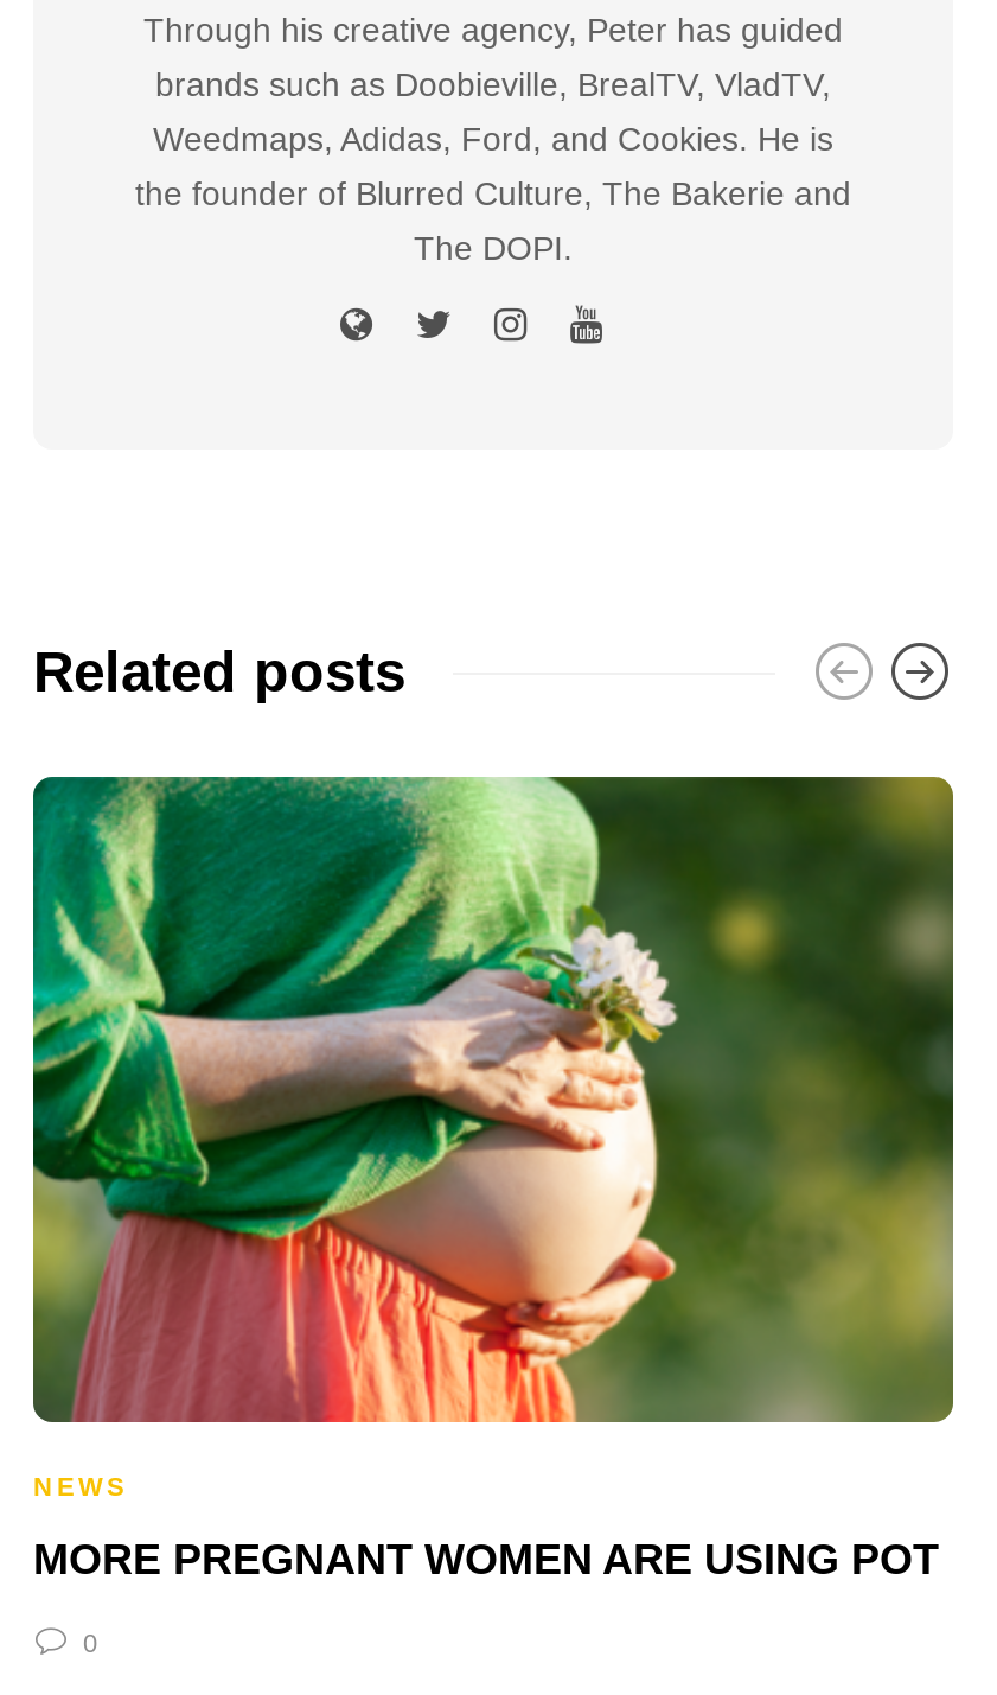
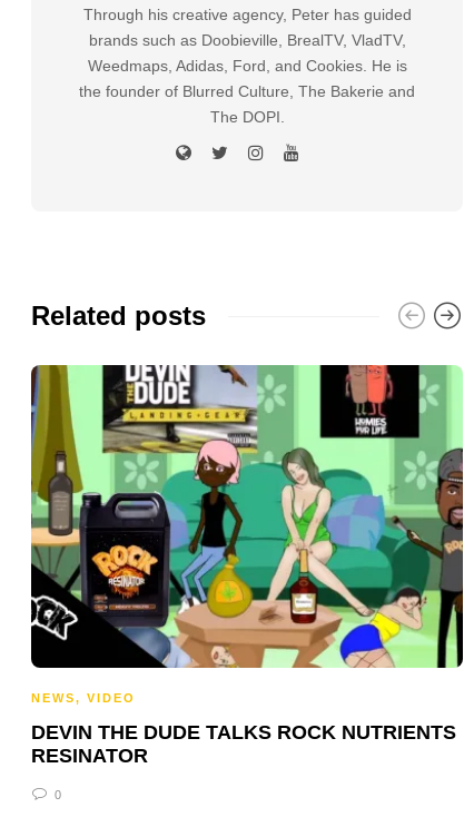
[31,775,956,1500] [image] | NEWS -> [30,364,464,705] [image] | NEWS, VIDEO
[33,1536,939,1584] MORE PREGNANT WOMEN ARE USING POT -> [31,721,456,767] DEVIN THE DUDE TALKS ROCK NUTRIENTS | RESINATOR

